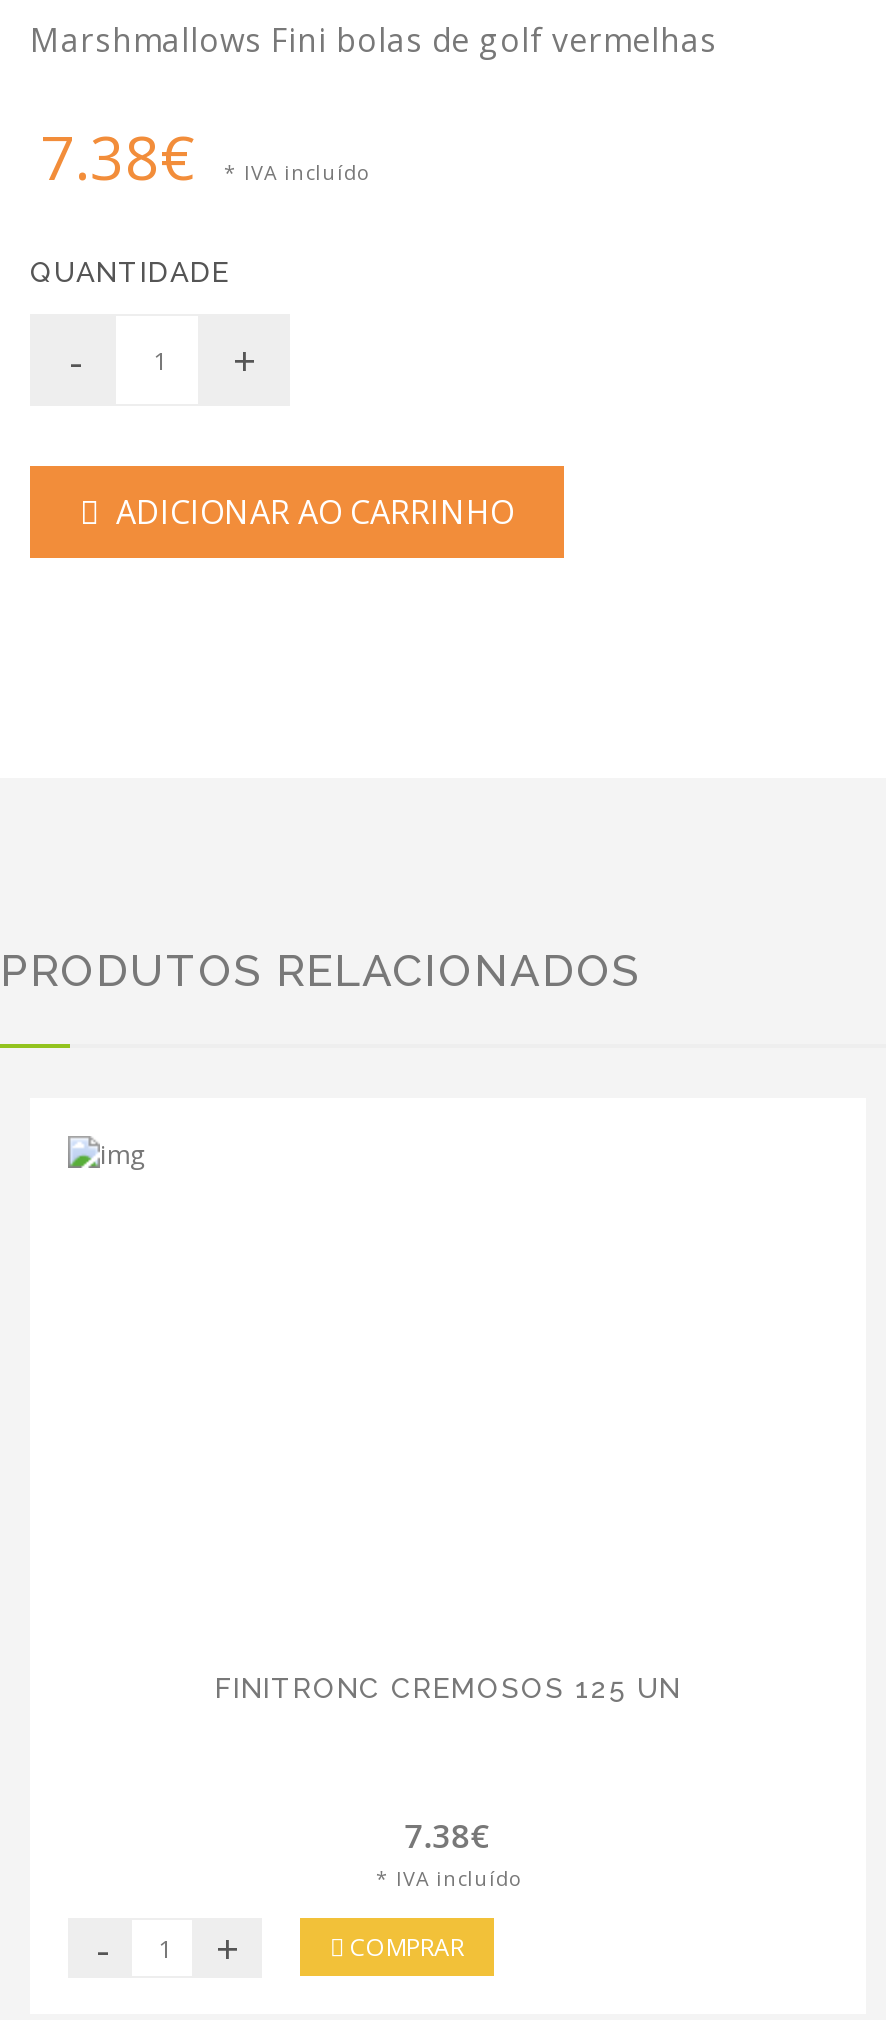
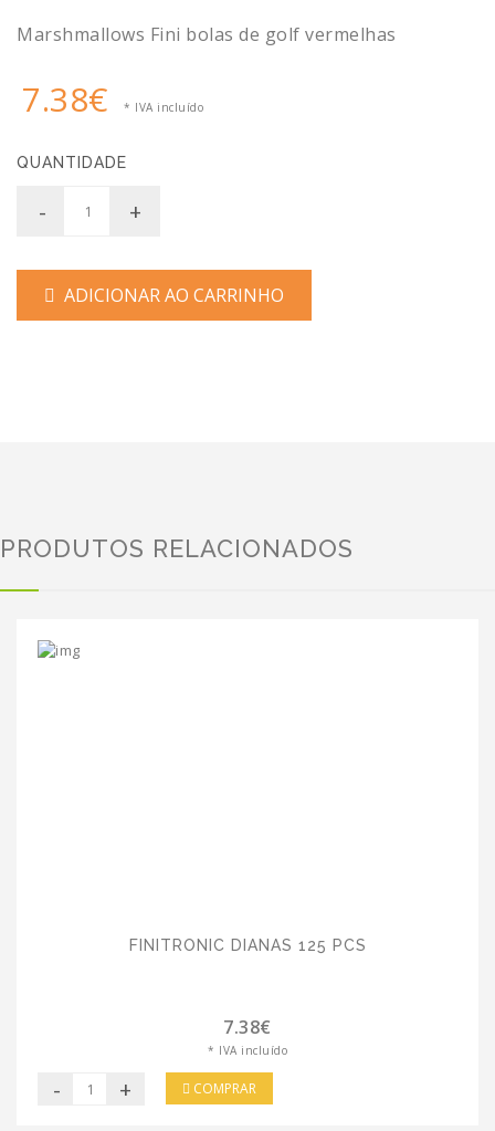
[215,1672,681,1704] FINITRONC CREMOSOS 125 UN -> [129,936,366,954] FINITRONIC DIANAS 125 PCS

